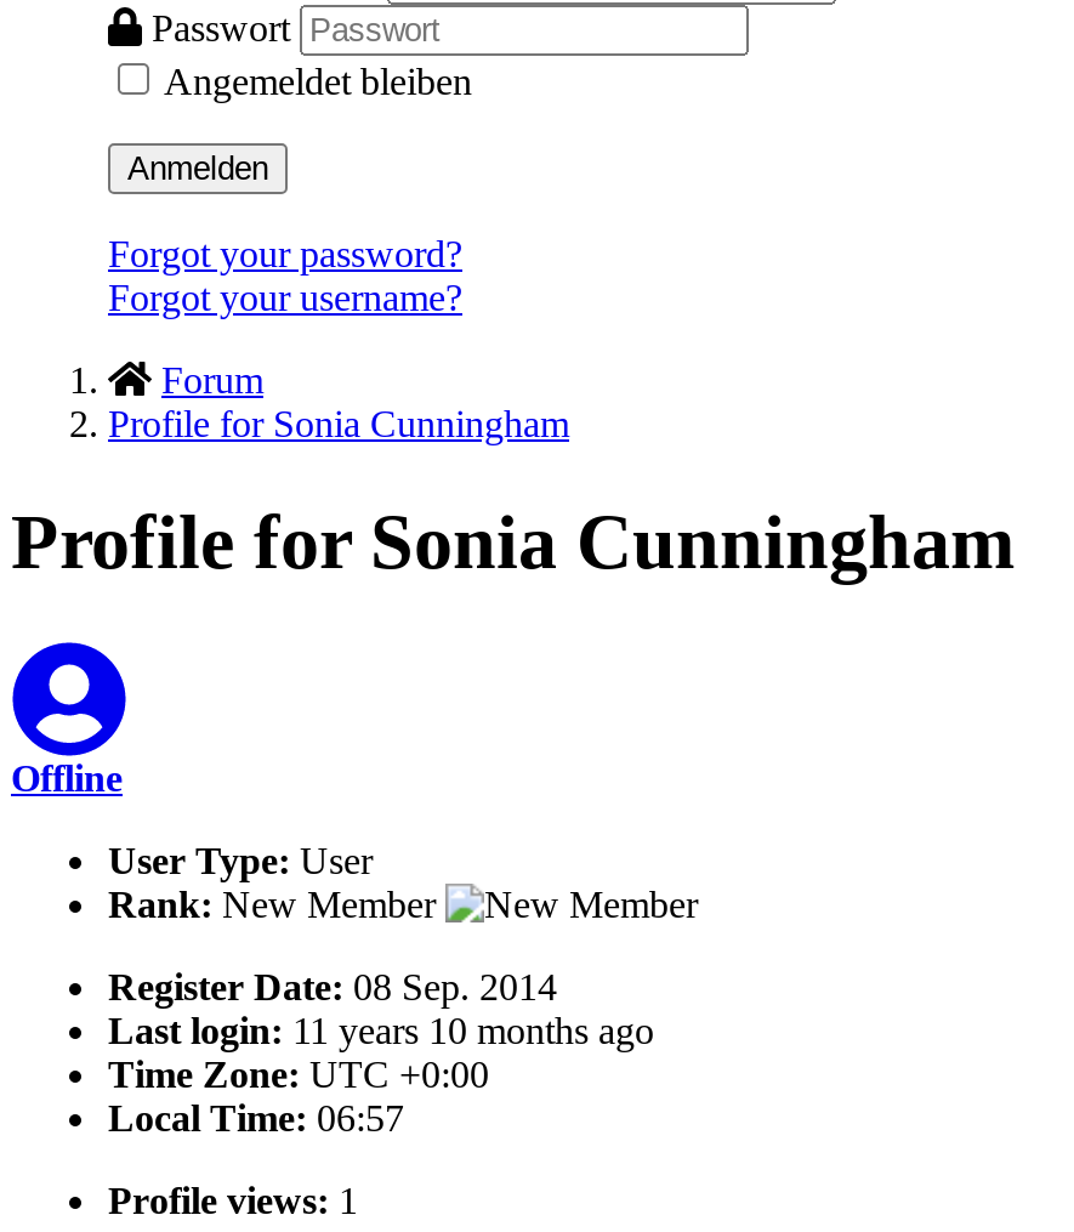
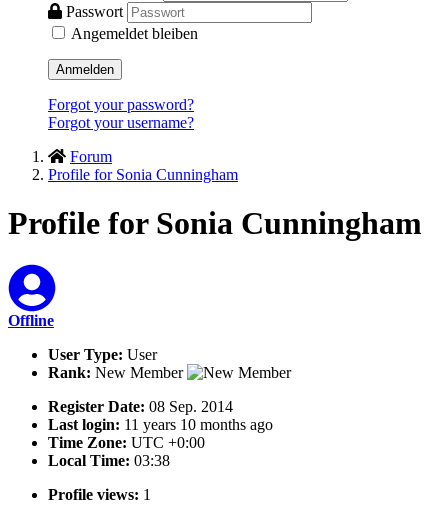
[108,1097,404,1138] Local Time: 06:57 -> [48,452,170,469] Local Time: 03:38

